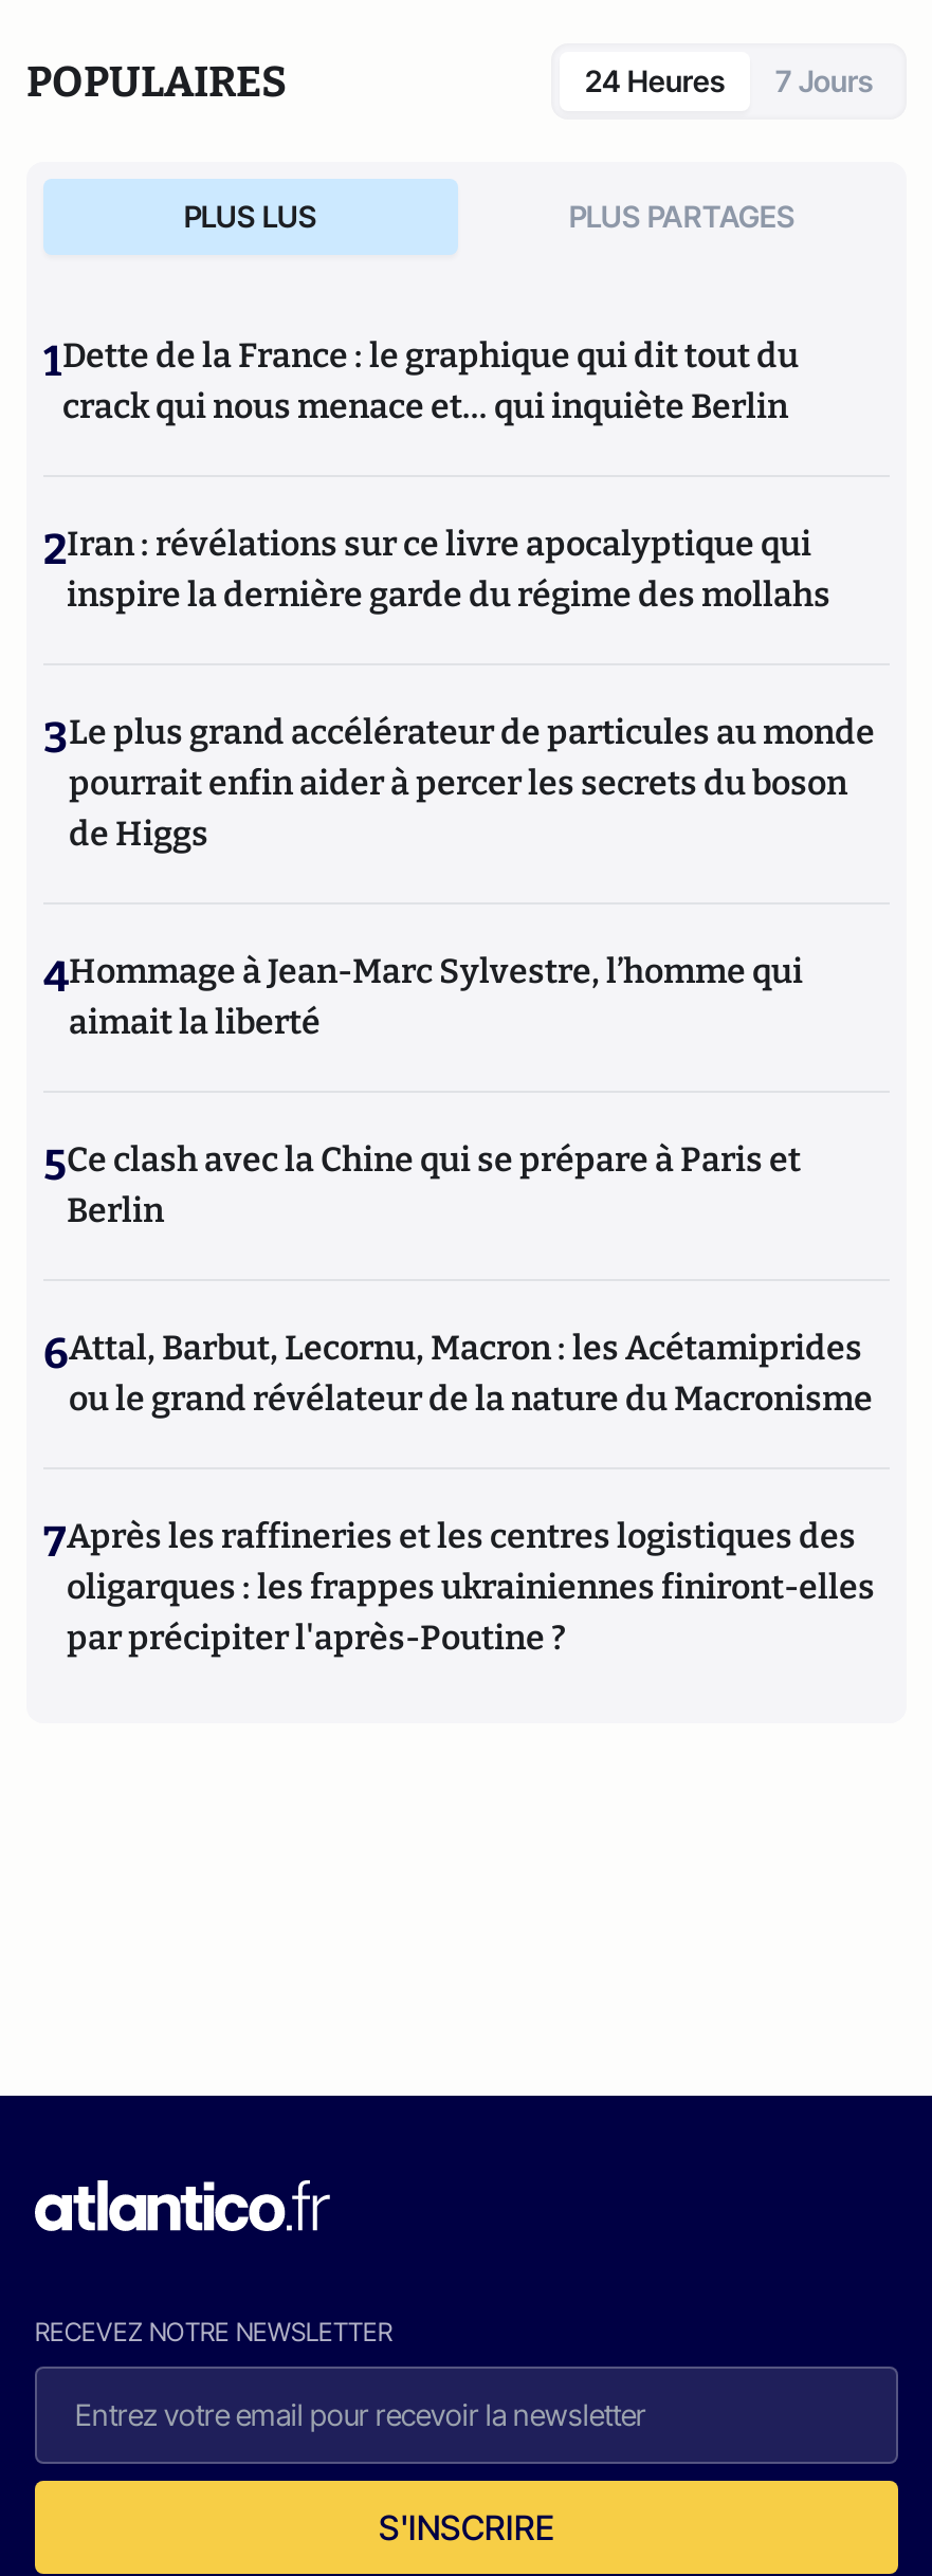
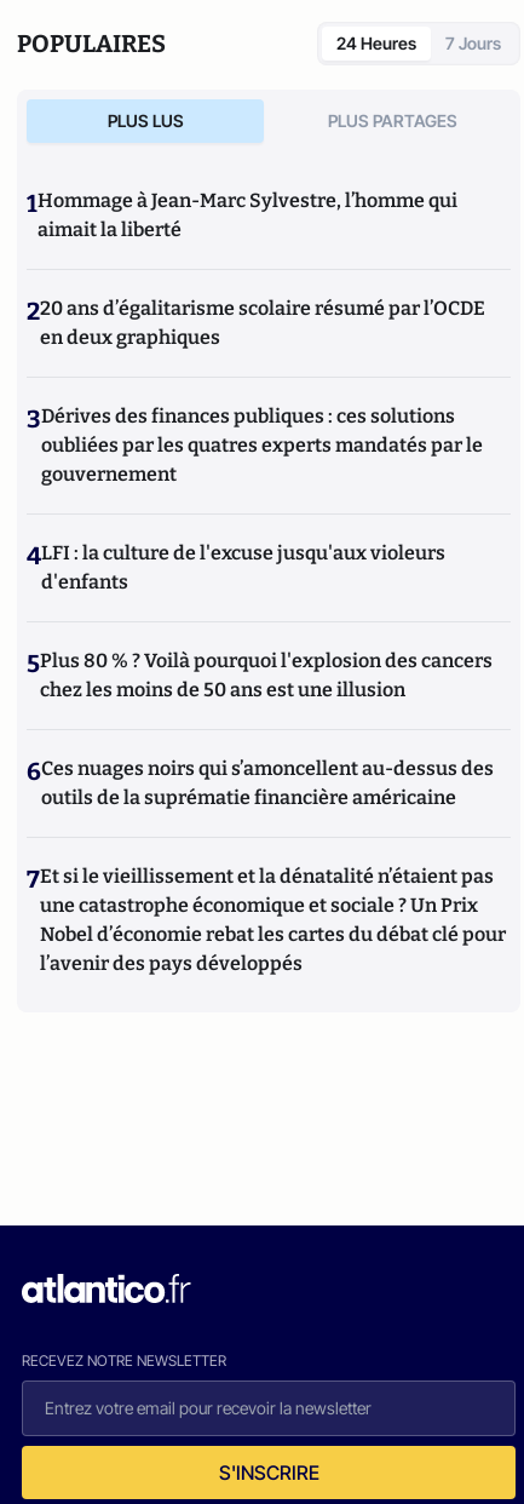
[43,336,875,1002] 1Dette de la France : le graphique qui dit tout du | crack qui nous menace et… qui inquiète Berlin | 2Iran : révélations sur ce livre apocalyptique qui | inspire la dernière garde du régime des mollahs | 3Le plus grand accélérateur de particules au monde | pourrait enfin aider à percer les secrets du boson | de Higgs | 4Hommage à Jean-Marc Sylvestre, l’homme qui -> [27,189,457,218] 1Hommage à Jean-Marc Sylvestre, l’homme qui
moved [69,1002,321,1042] -> [38,218,182,241]: aimait la liberté
[43,1140,875,1658] 5Ce clash avec la Chine qui se prépare à Paris et | Berlin | 6Attal, Barbut, Lecornu, Macron : les Acétamiprides | ou le grand révélateur de la nature du Macronisme | 7Après les raffineries et les centres logistiques des | oligarques : les frappes ukrainiennes finiront-elles | par précipiter l'après-Poutine ? -> [27,297,506,975] 220 ans d’égalitarisme scolaire résumé par l’OCDE | en deux graphiques | 3Dérives des finances publiques : ces solutions | oubliées par les quatres experts mandatés par le | gouvernement | 4LFI : la culture de l'excuse jusqu'aux violeurs | d'enfants | 5Plus 80 % ? Voilà pourquoi l'explosion des cancers | chez les moins de 50 ans est une illusion | 6Ces nuages noirs qui s’amoncellent au-dessus des | outils de la suprématie financière américaine | 7Et si le vieillissement et la dénatalité n’étaient pas | une catastrophe économique et sociale ? Un Prix | Nobel d’économie rebat les cartes du débat clé pour | l’avenir des pays développés

